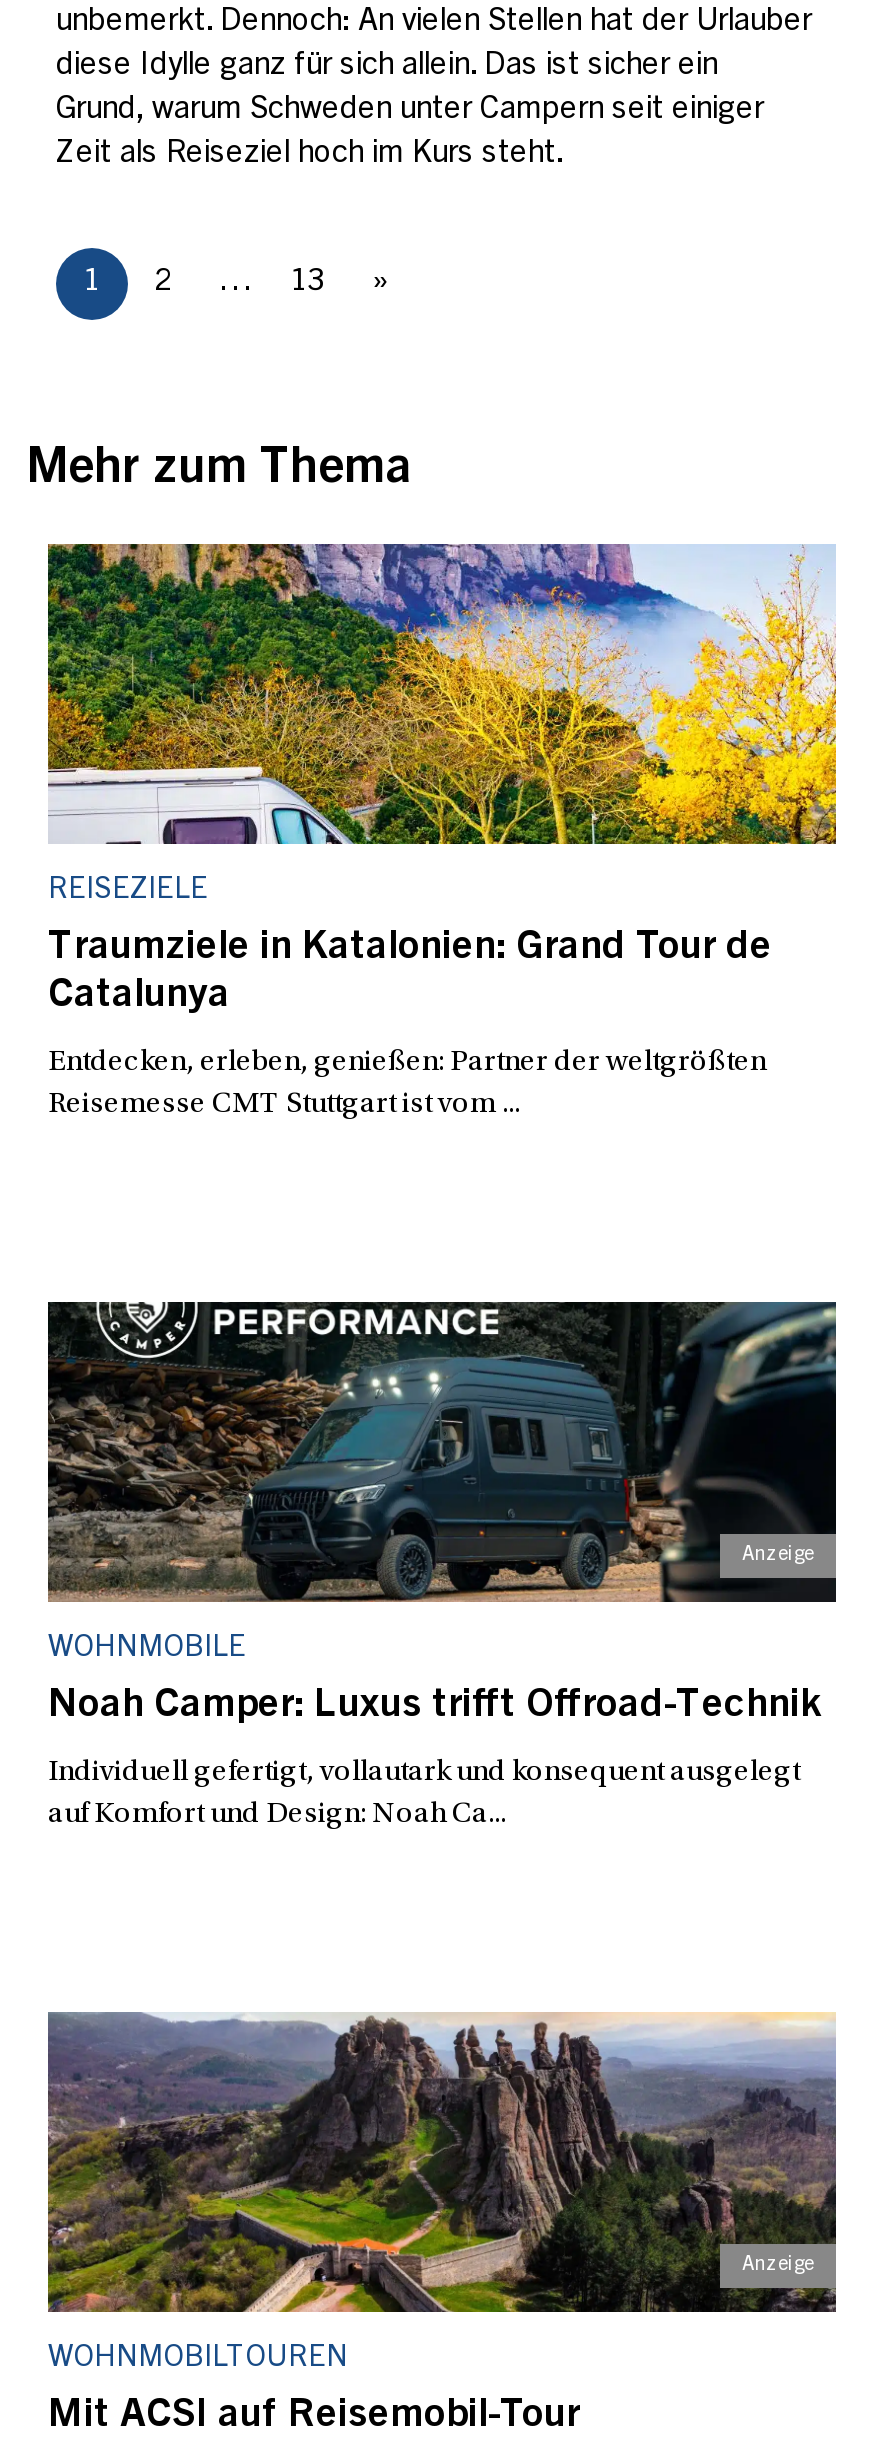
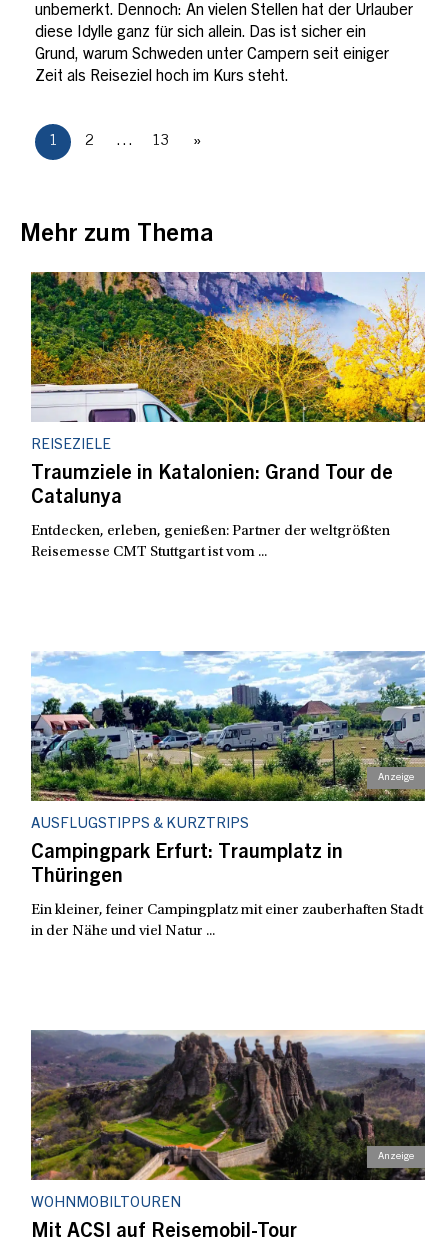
[46,1300,838,1664] [image] | WOHNMOBILE -> [30,650,426,832] [image] | AUSFLUGSTIPPS & KURZTRIPS
[48,1688,820,1728] Noah Camper: Luxus trifft Offroad-Technik -> [31,844,343,888] Campingpark Erfurt: Traumplatz in | Thüringen
[48,1758,800,1830] Individuell gefertigt, vollautark und konsequent ausgelegt | auf Komfort und Design: Noah Ca... -> [31,903,423,939] Ein kleiner, feiner Campingplatz mit einer zauberhaften Stadt | in der Nähe und viel Natur ...

